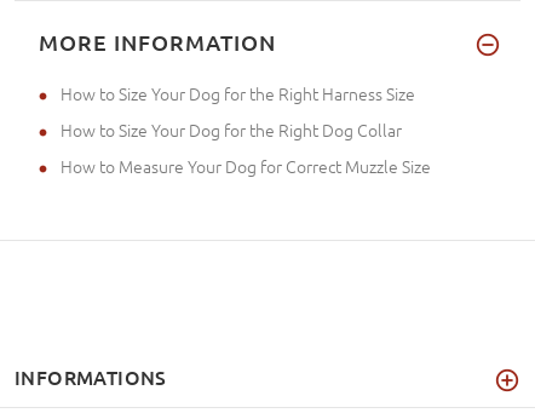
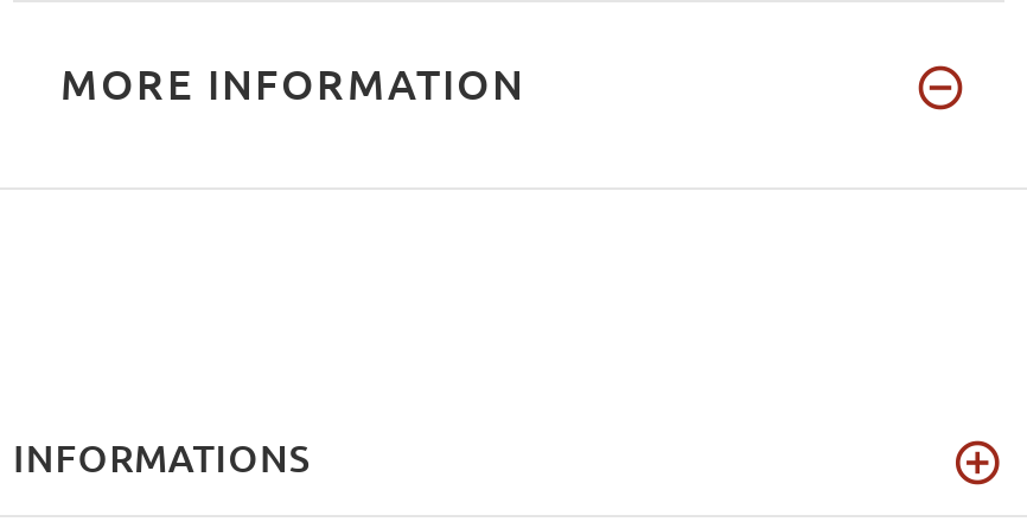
[61,81,431,178] How to Size Your Dog for the Right Harness Size | How to Size Your Dog for the Right Dog Collar | How to Measure Your Dog for Correct Muzzle Size -> none

